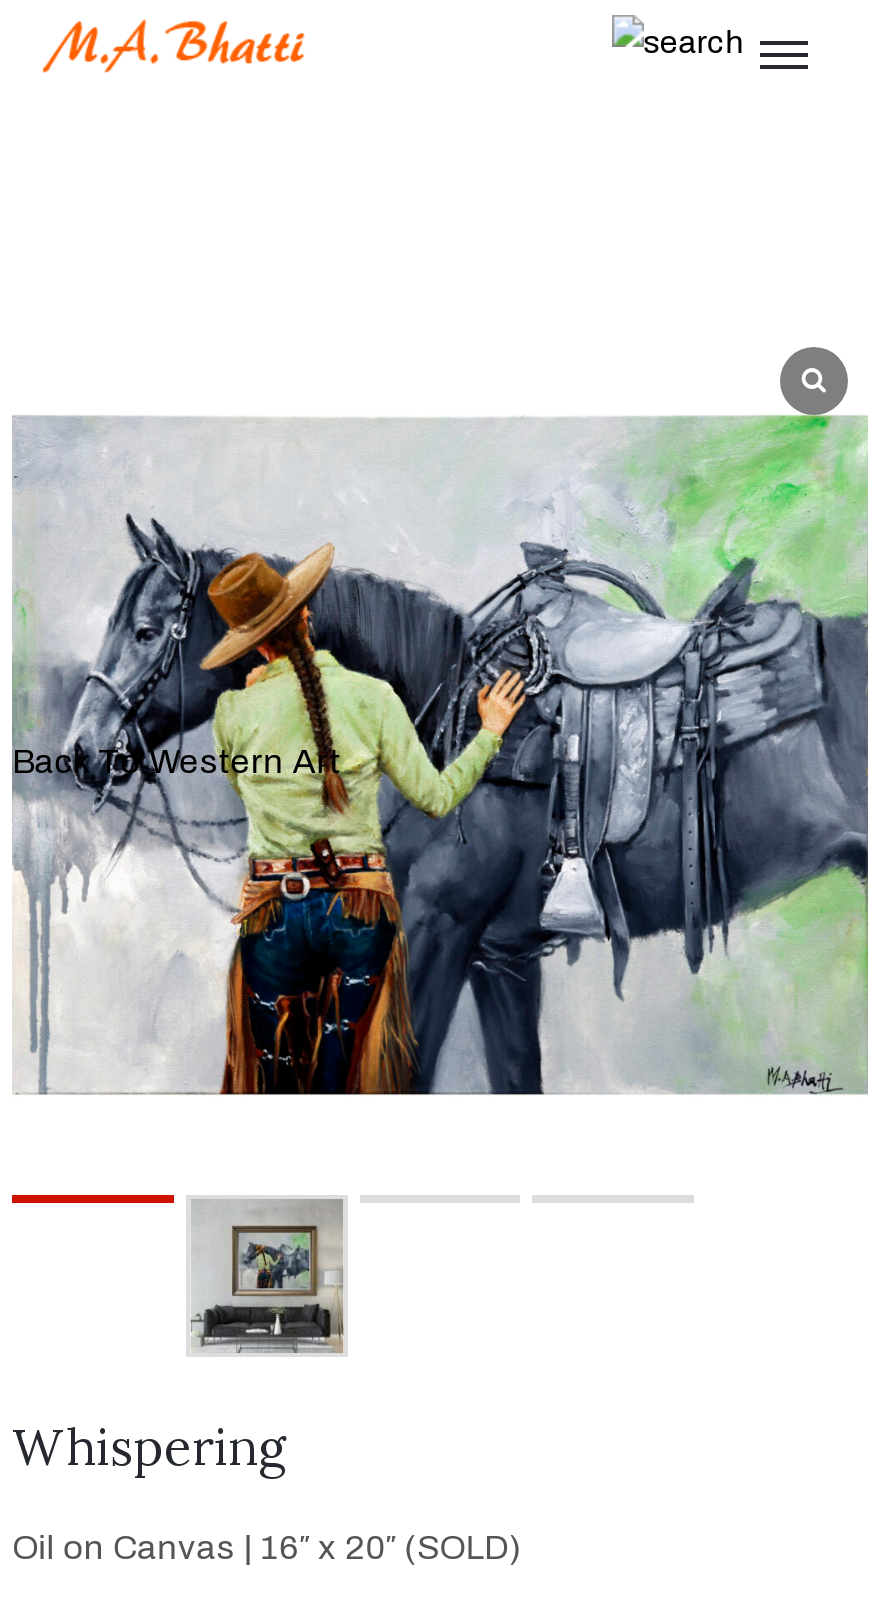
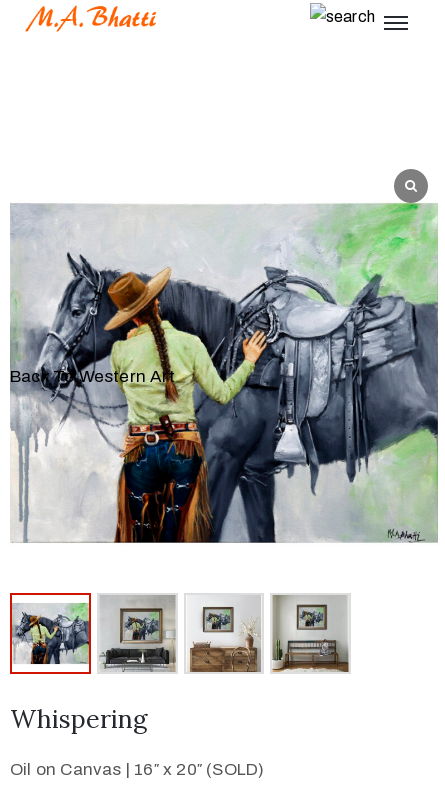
none -> [9,595,92,675] [image]
none -> [187,598,263,674] [image]
none -> [271,594,350,674] [image]

